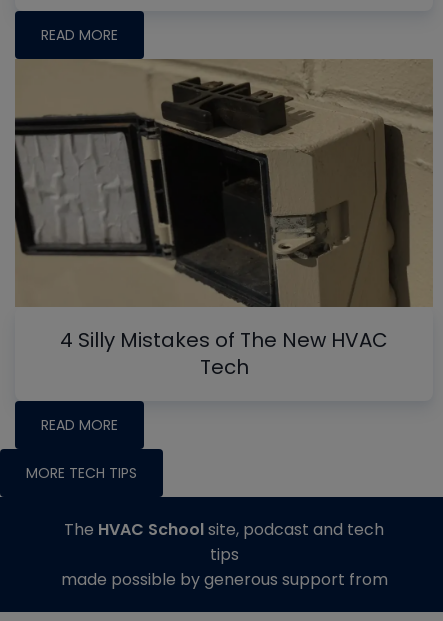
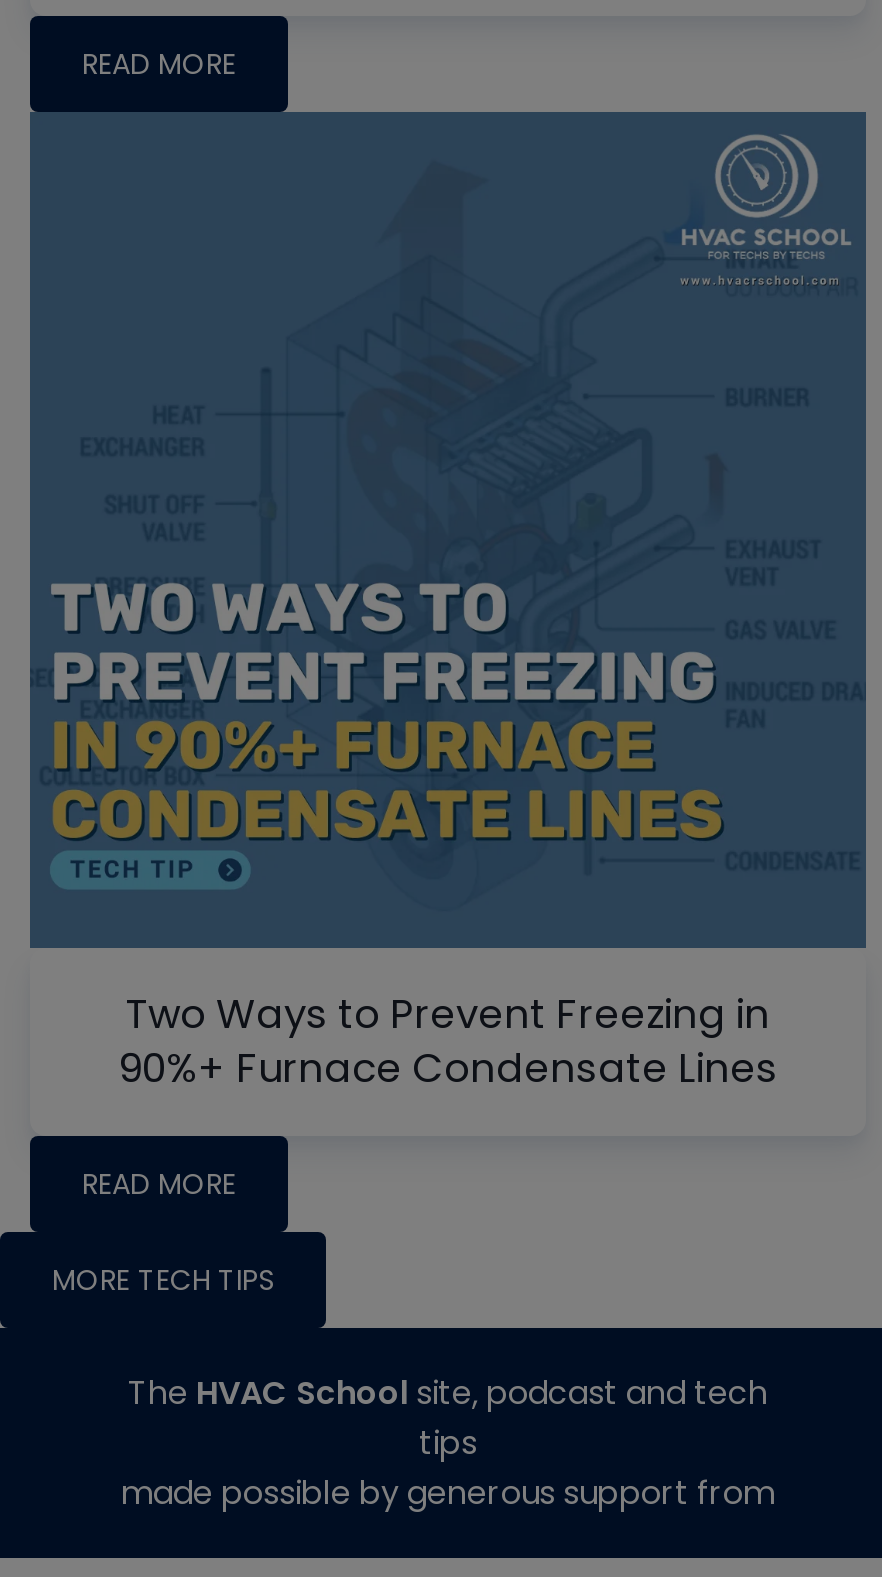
[14,59,433,381] [image] | 4 Silly Mistakes of The New HVAC | Tech -> [28,111,868,1096] [image] | Two Ways to Prevent Freezing in | 90%+ Furnace Condensate Lines

